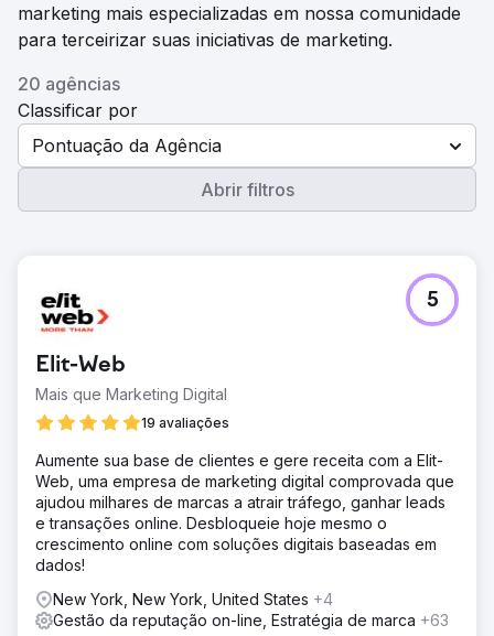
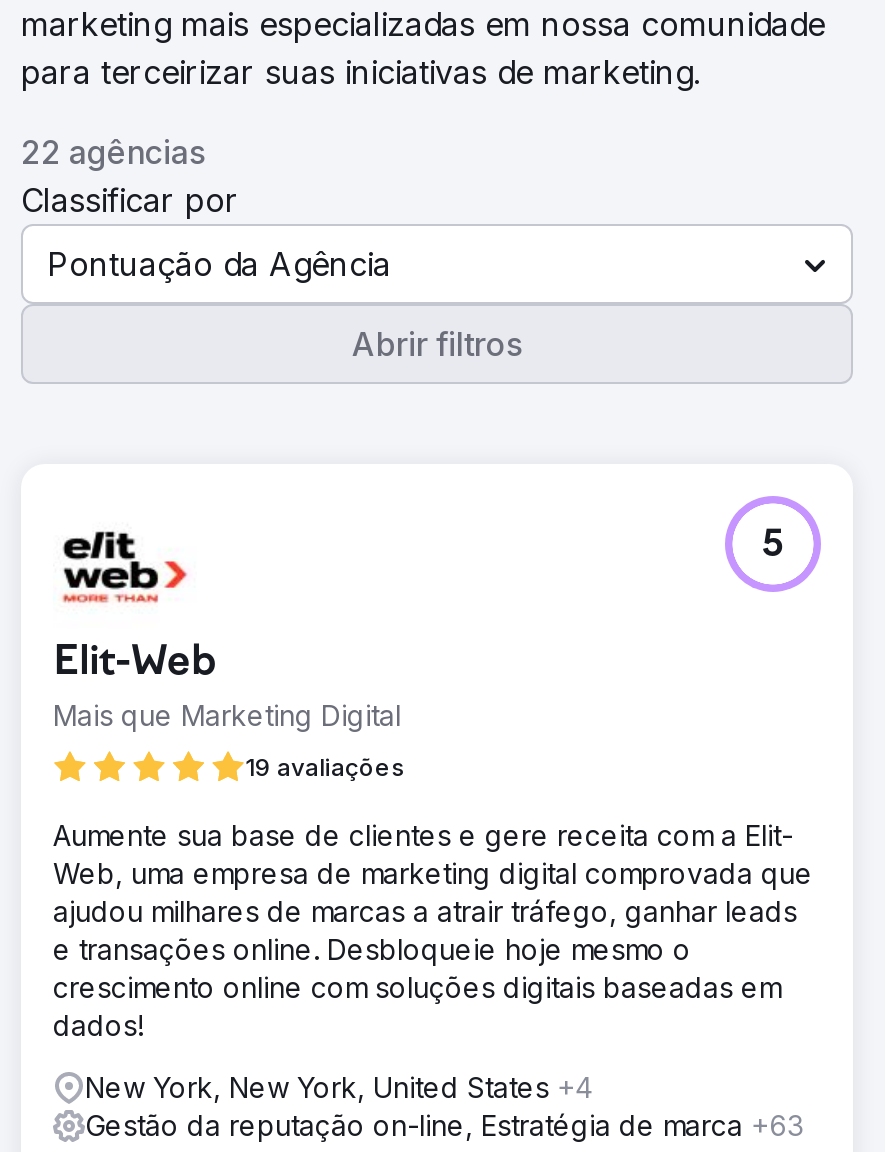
[18,73,120,95] 20 agências -> [21,132,205,172] 22 agências

